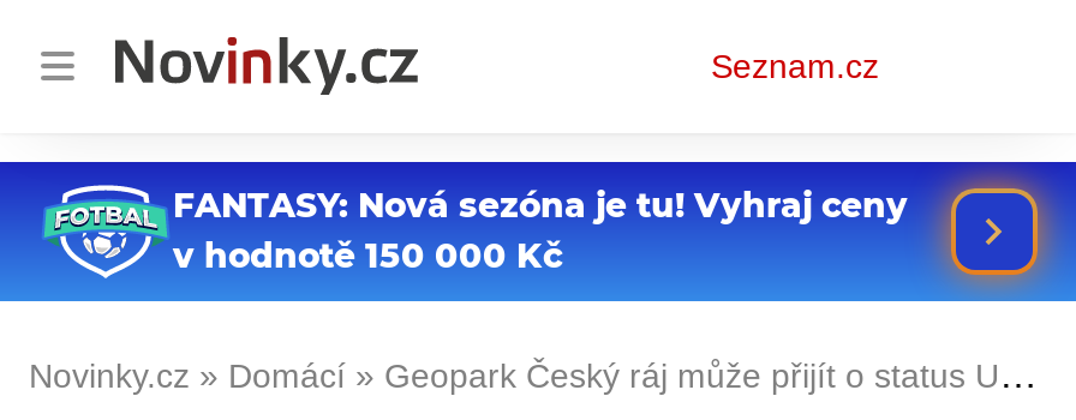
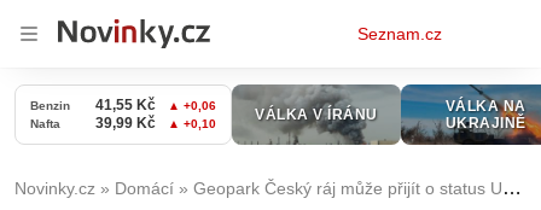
[7,160,1069,304] [image] -> [4,82,537,151] [image]

